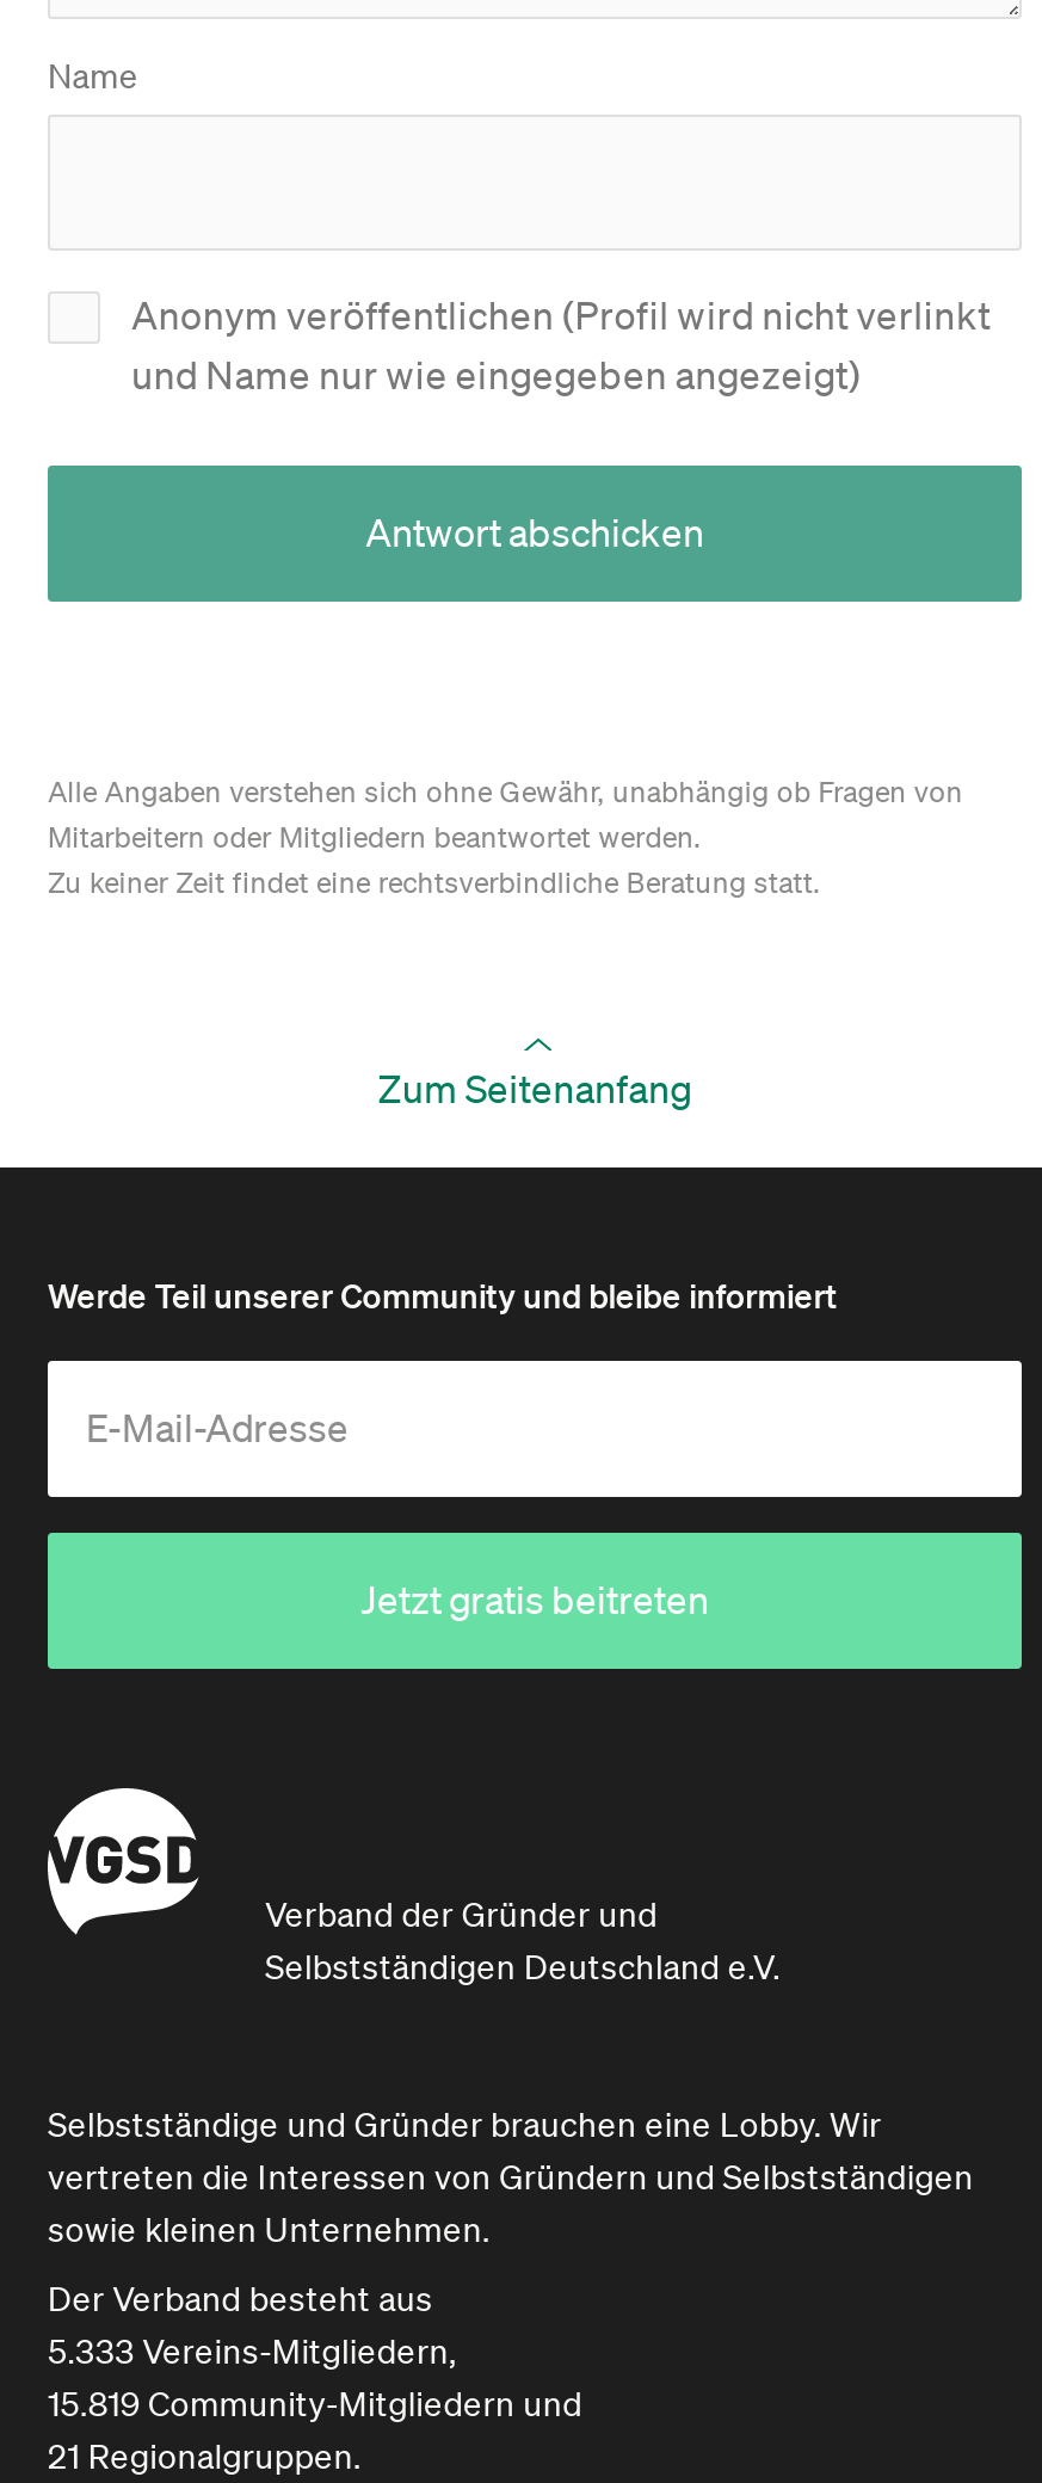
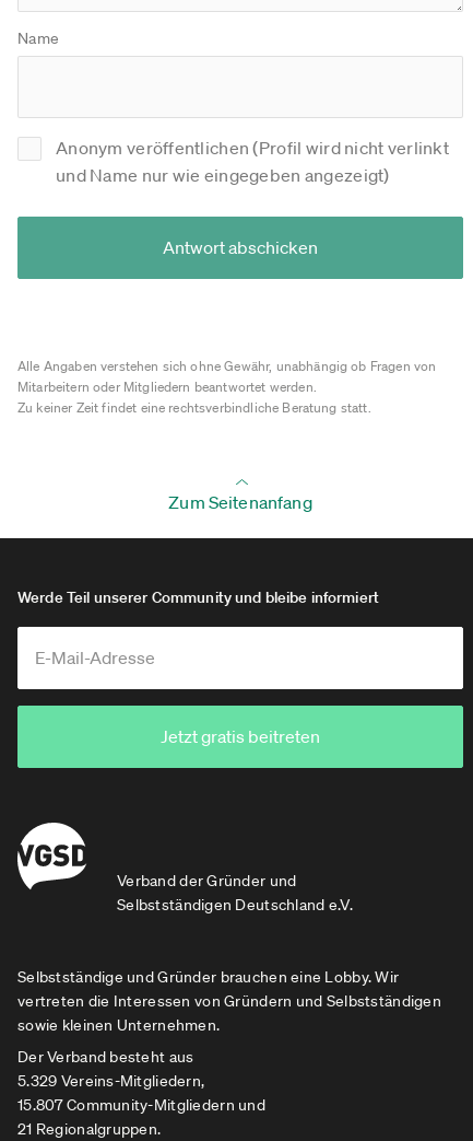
[48,2330,457,2373] 5.333 Vereins-Mitgliedern, -> [17,1071,205,1091] 5.329 Vereins-Mitgliedern,
[48,2383,582,2426] 15.819 Community-Mitgliedern und -> [17,1095,265,1115] 15.807 Community-Mitgliedern und

